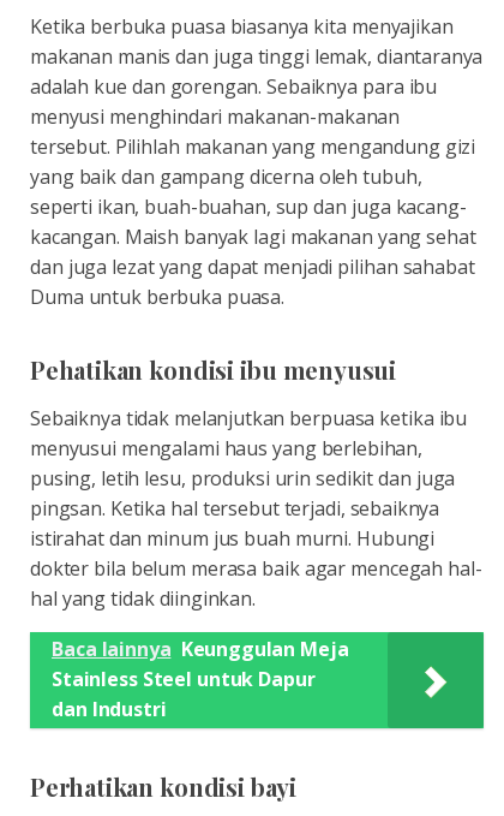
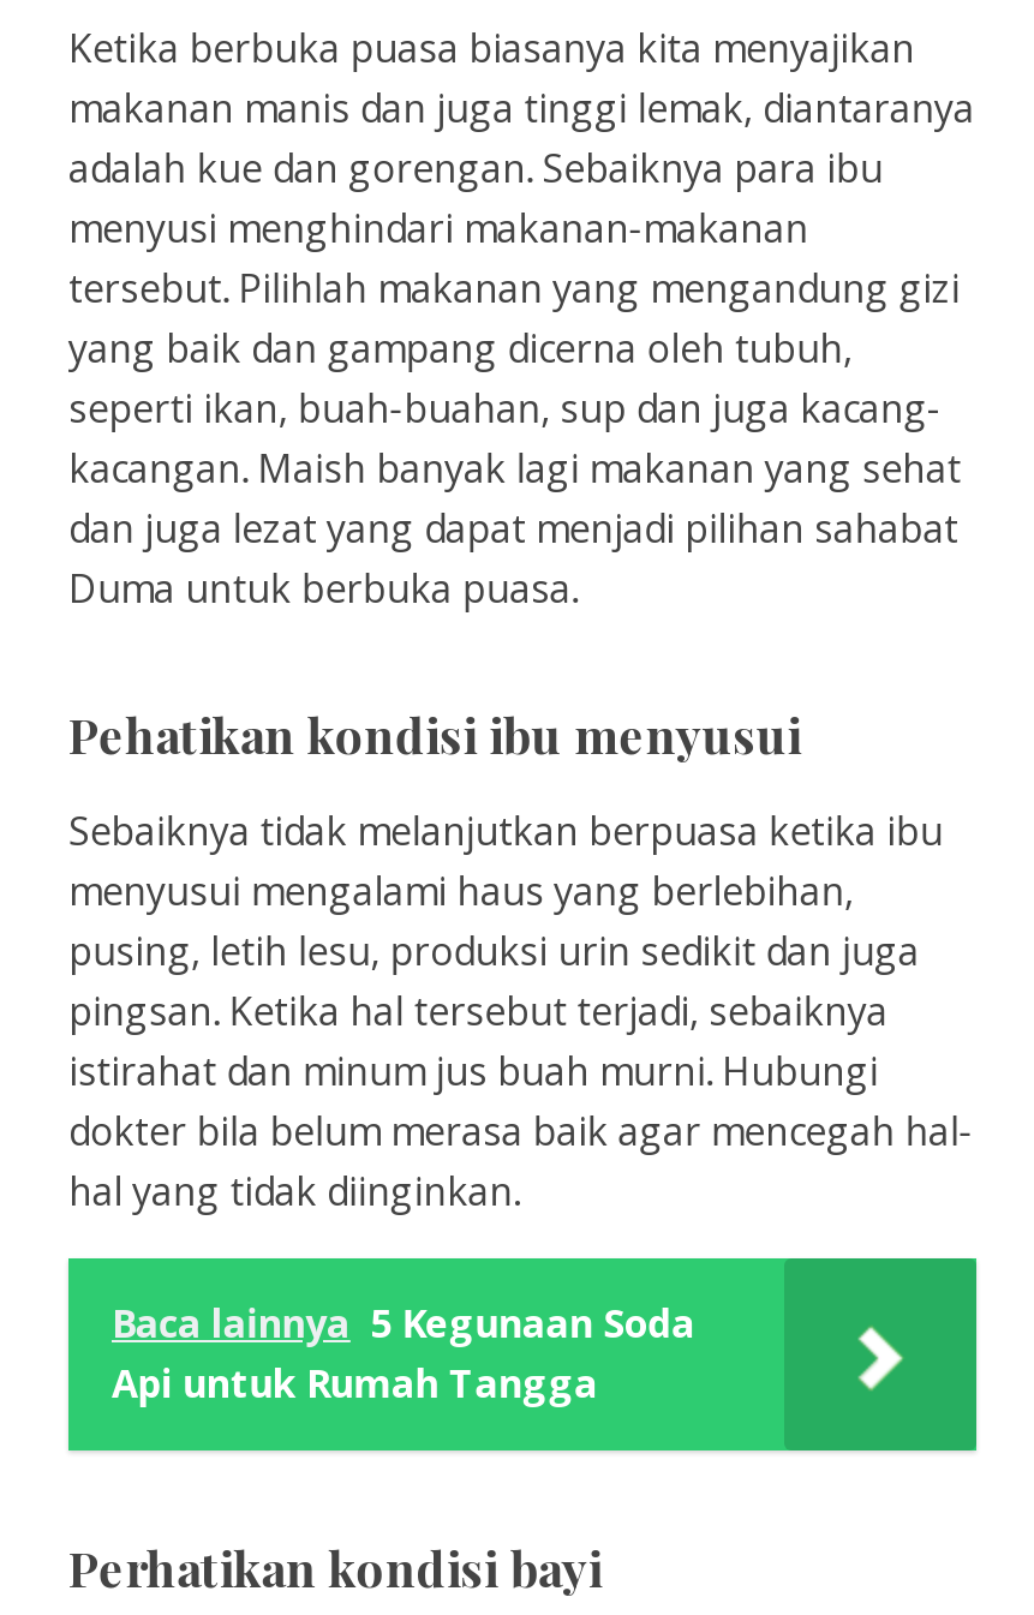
[52,636,349,722] Baca lainnya Keunggulan Meja | Stainless Steel untuk Dapur | dan Industri -> [112,1297,695,1410] Baca lainnya 5 Kegunaan Soda | Api untuk Rumah Tangga

